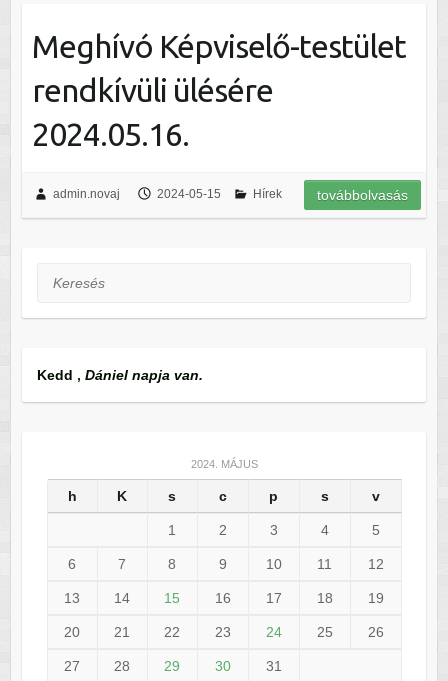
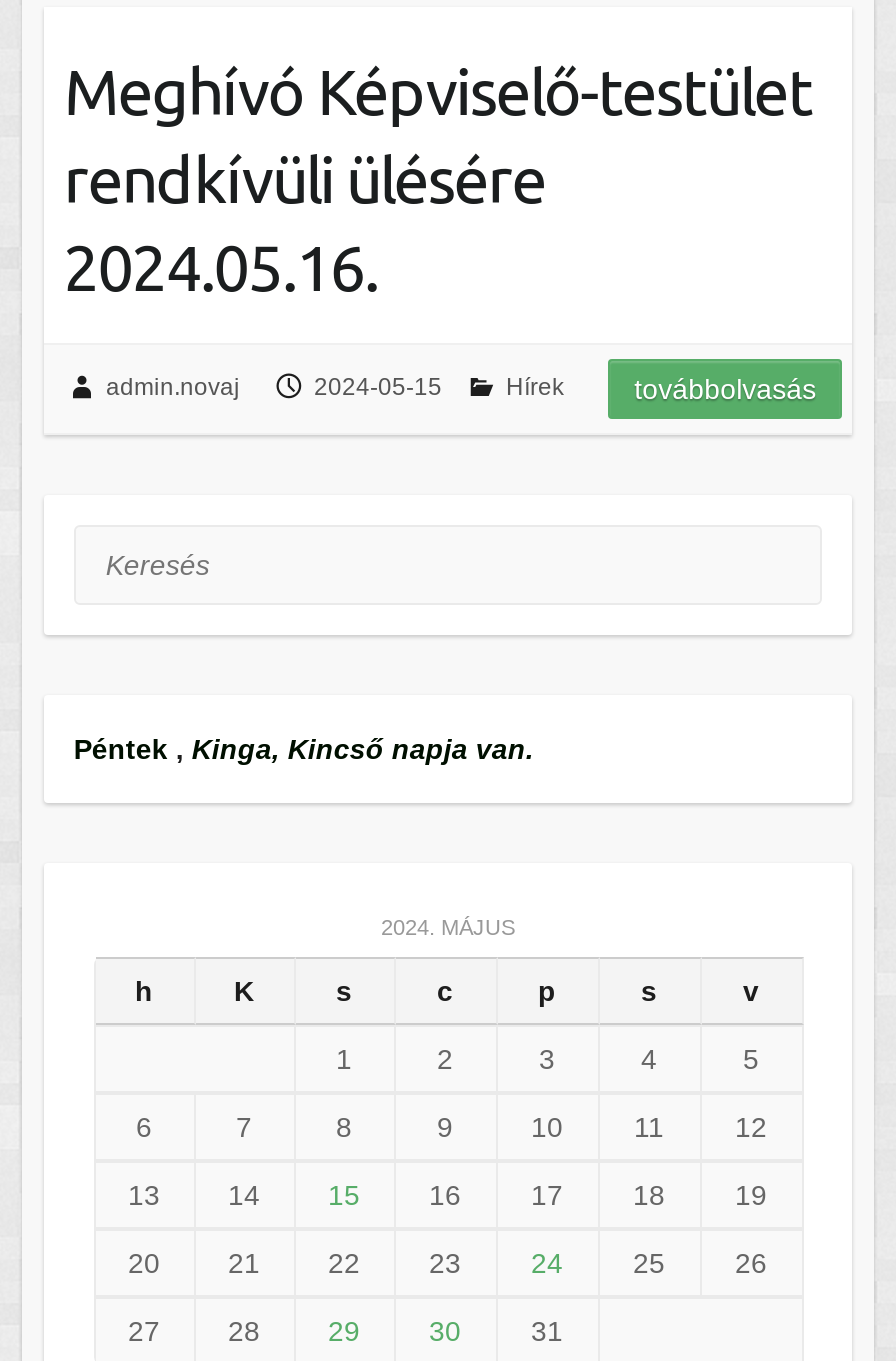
[37,367,203,383] Kedd, Dániel napja van. -> [74,733,534,765] Péntek, Kinga, Kincső napja van.

